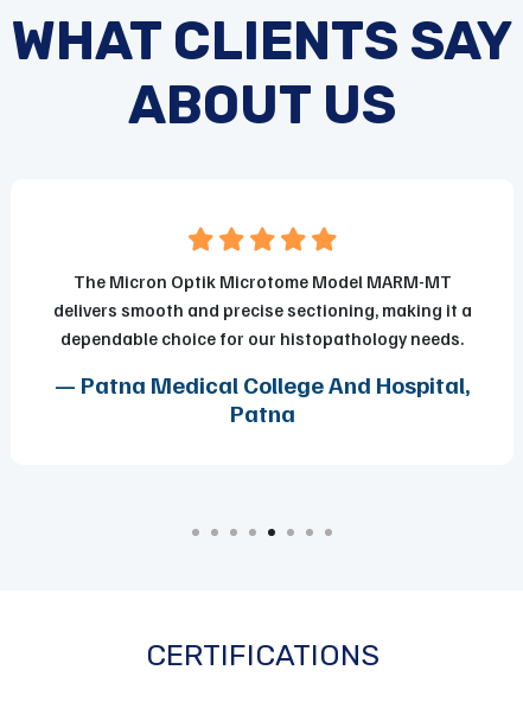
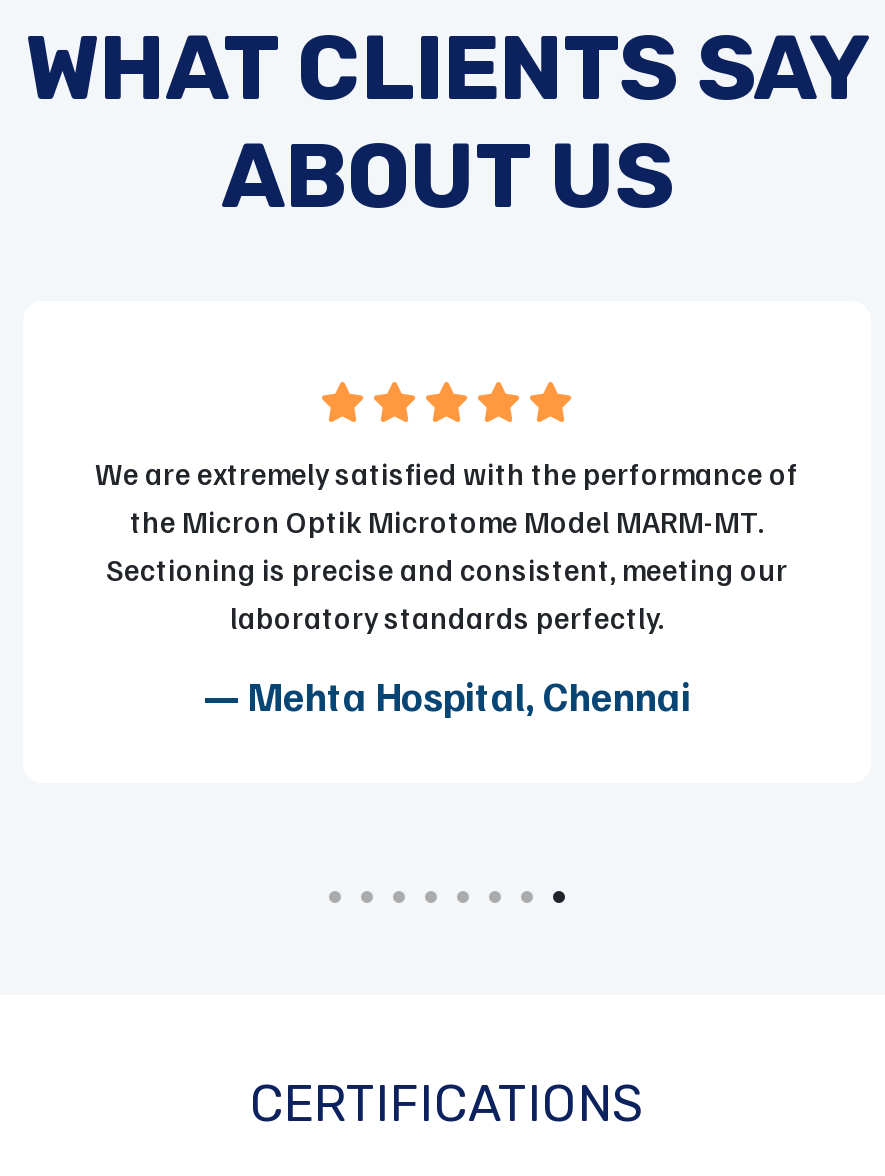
[53,270,471,349] The Micron Optik Microtome Model MARM-MT | delivers smooth and precise sectioning, making it a | dependable choice for our histopathology needs. -> [95,455,799,635] We are extremely satisfied with the performance of | the Micron Optik Microtome Model MARM-MT. | Sectioning is precise and consistent, meeting our | laboratory standards perfectly.
[54,369,470,428] — Patna Medical College And Hospital, | Patna -> [203,669,691,721] — Mehta Hospital, Chennai

